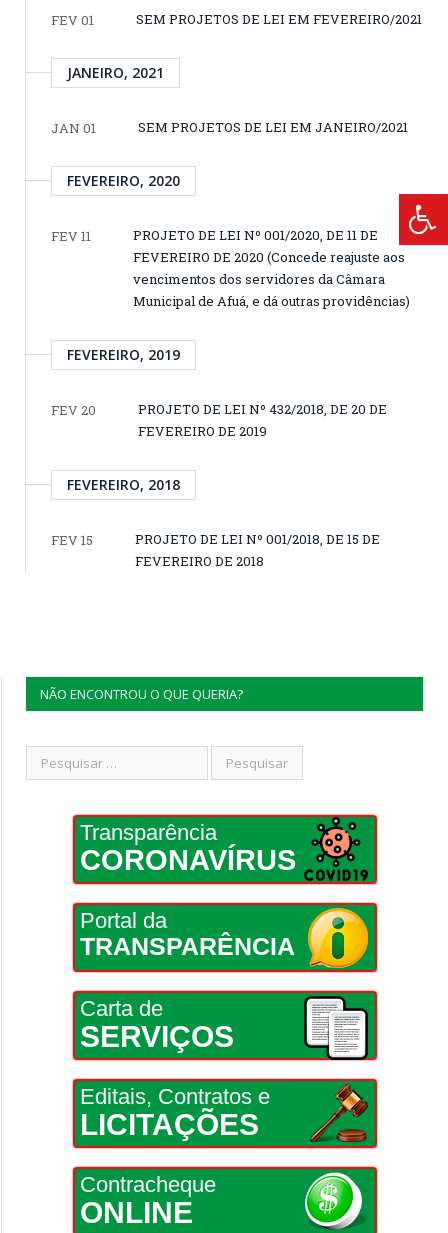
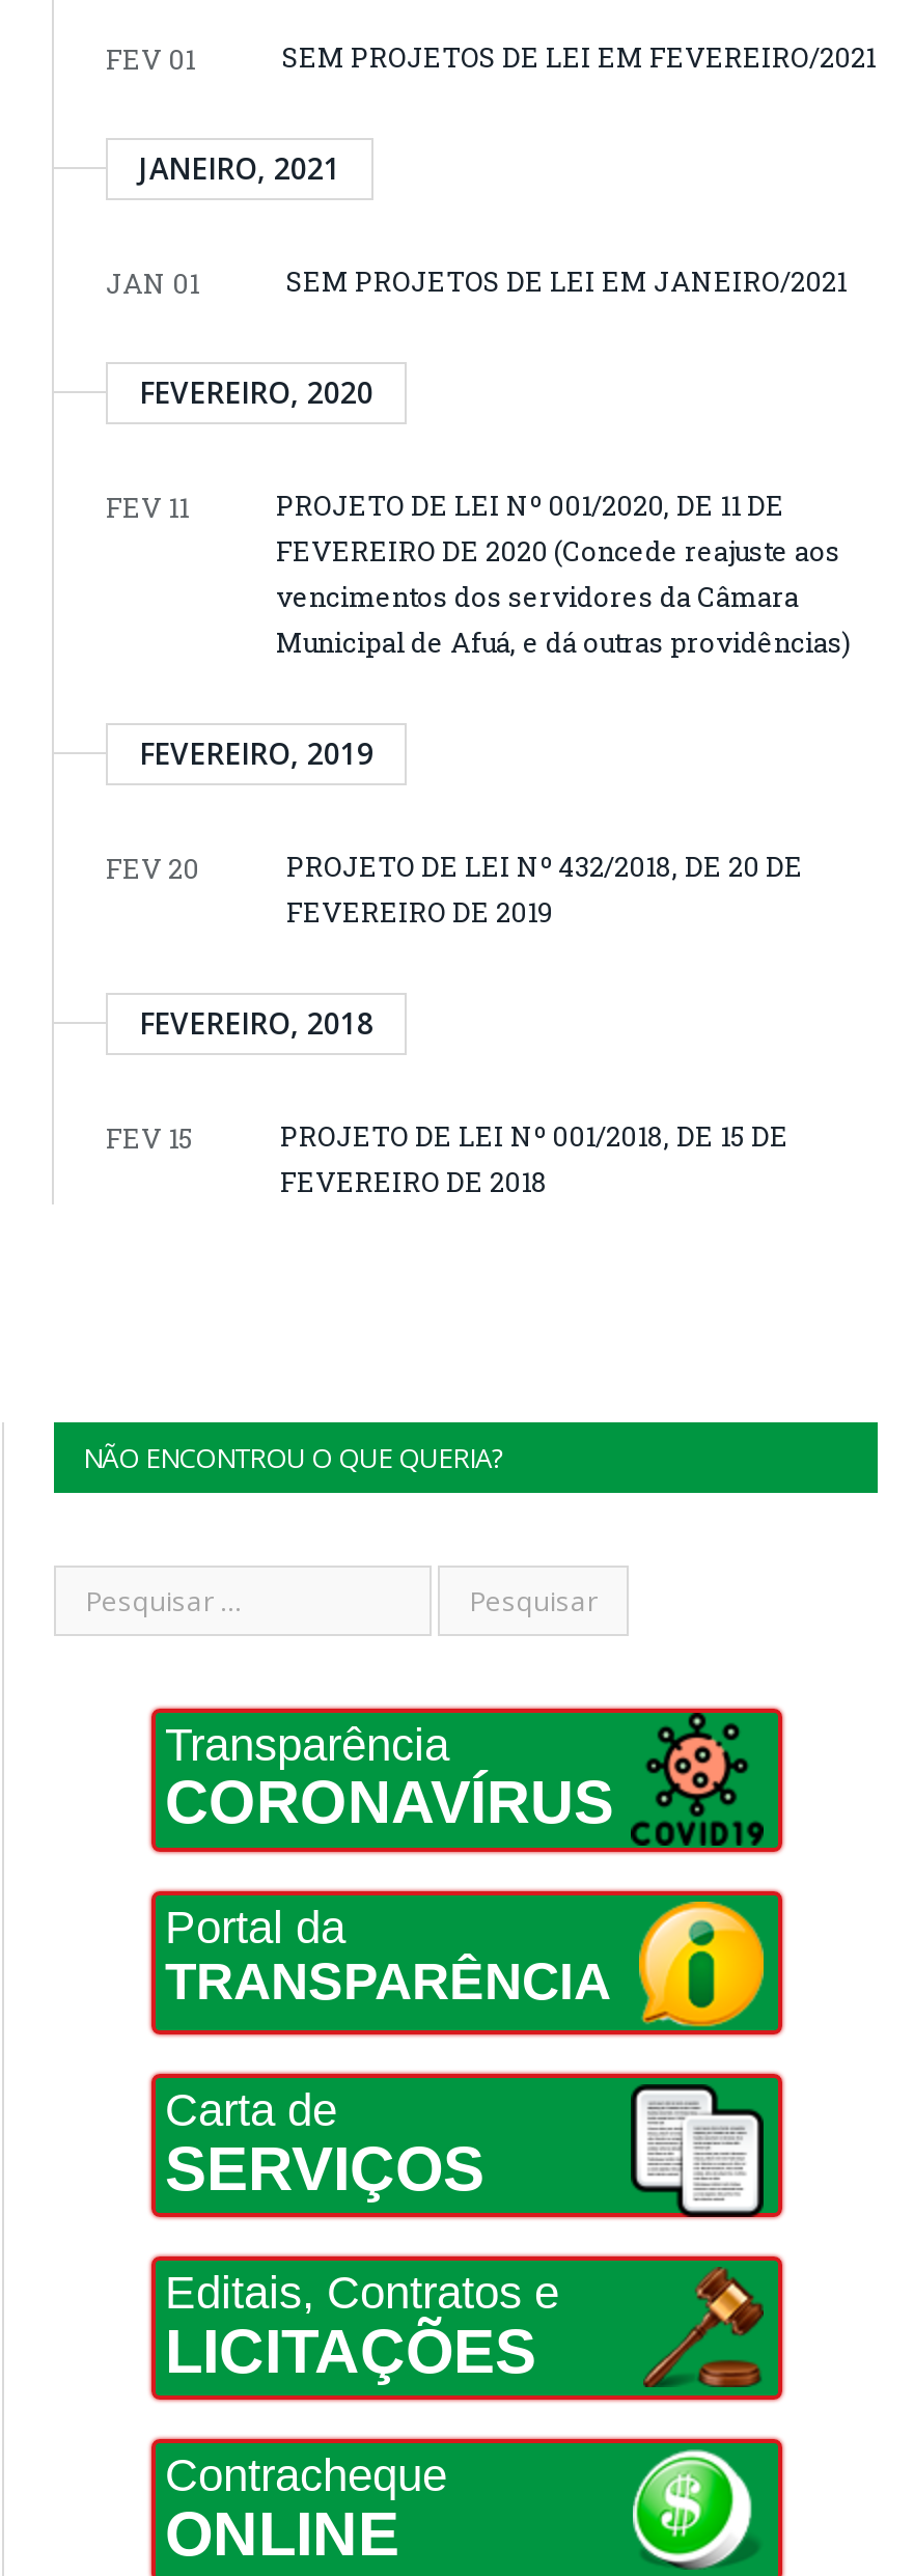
[398,193,445,246] [image] -> none

